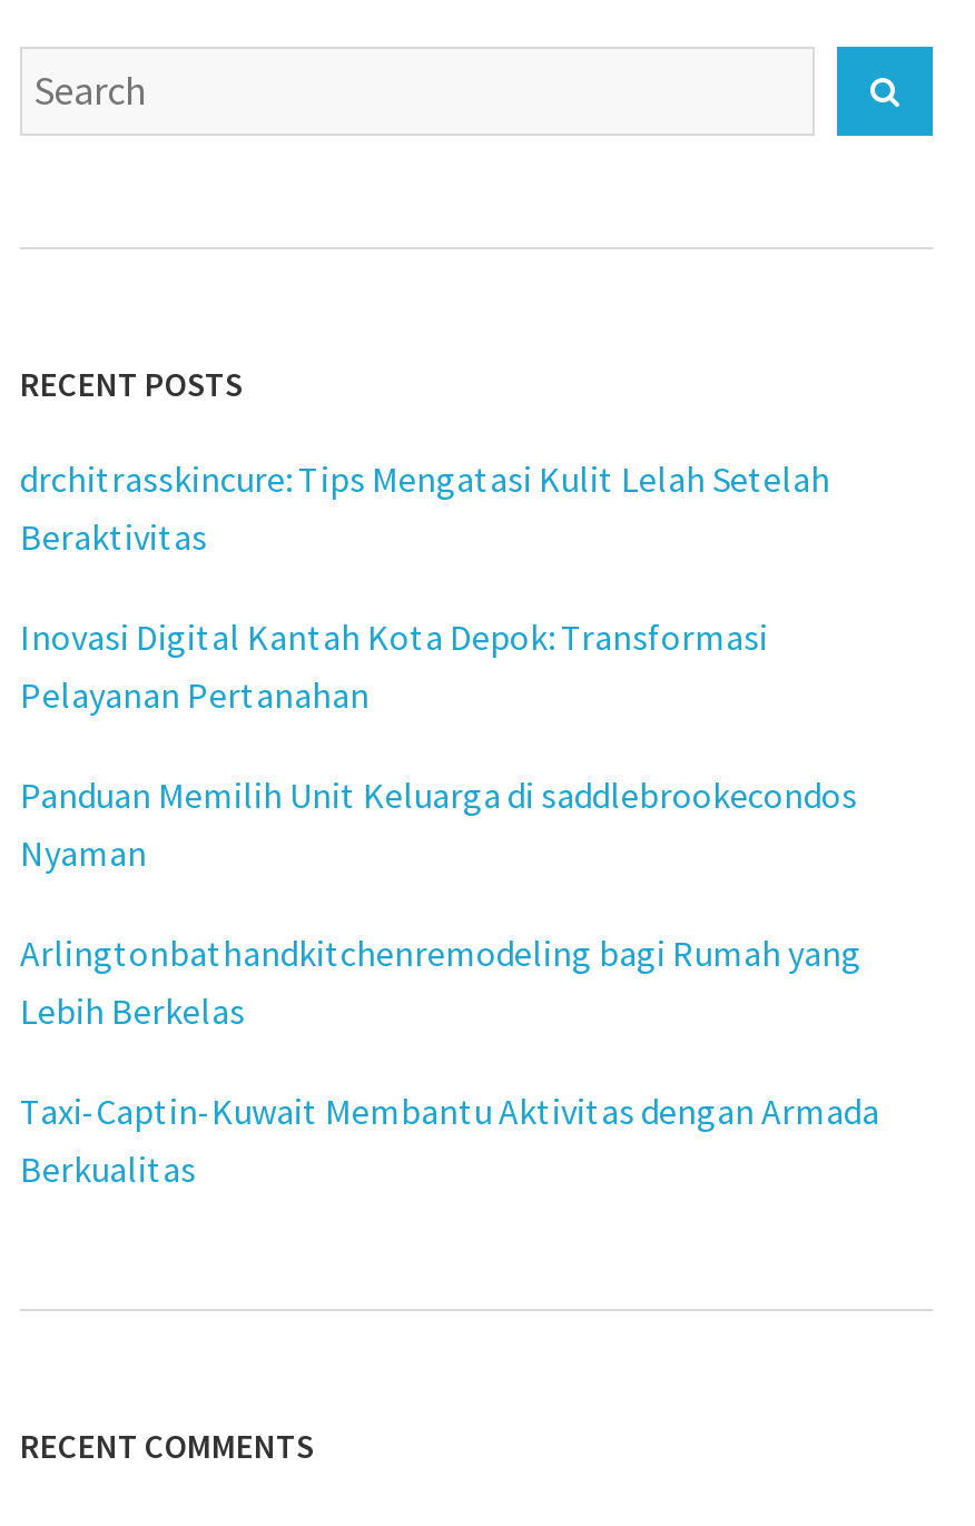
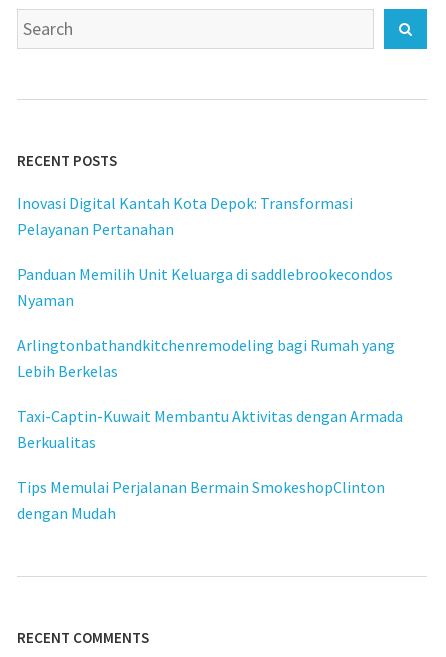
[20,455,830,558] drchitrasskincure: Tips Mengatasi Kulit Lelah Setelah | Beraktivitas -> none
moved [20,614,879,1190] -> [17,193,403,452]: Inovasi Digital Kantah Kota Depok: Transformasi | Pelayanan Pertanahan | Panduan Memilih Unit Keluarga di saddlebrookecondos | Nyaman | Arlingtonbathandkitchenremodeling bagi Rumah yang | Lebih Berkelas | Taxi-Captin-Kuwait Membantu Aktivitas dengan Armada | Berkualitas
none -> [17,477,385,523] Tips Memulai Perjalanan Bermain SmokeshopClinton | dengan Mudah

